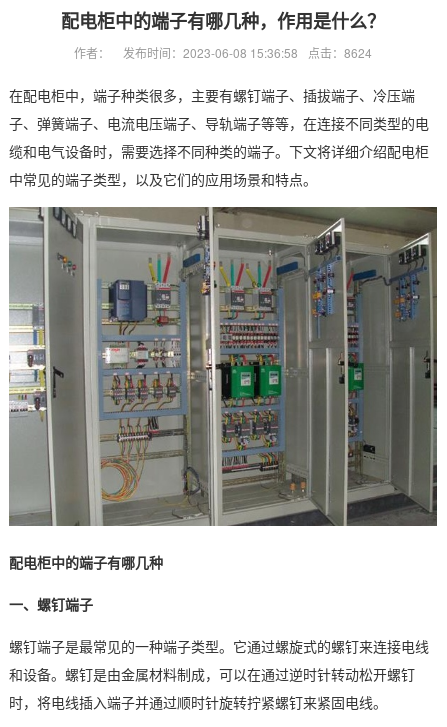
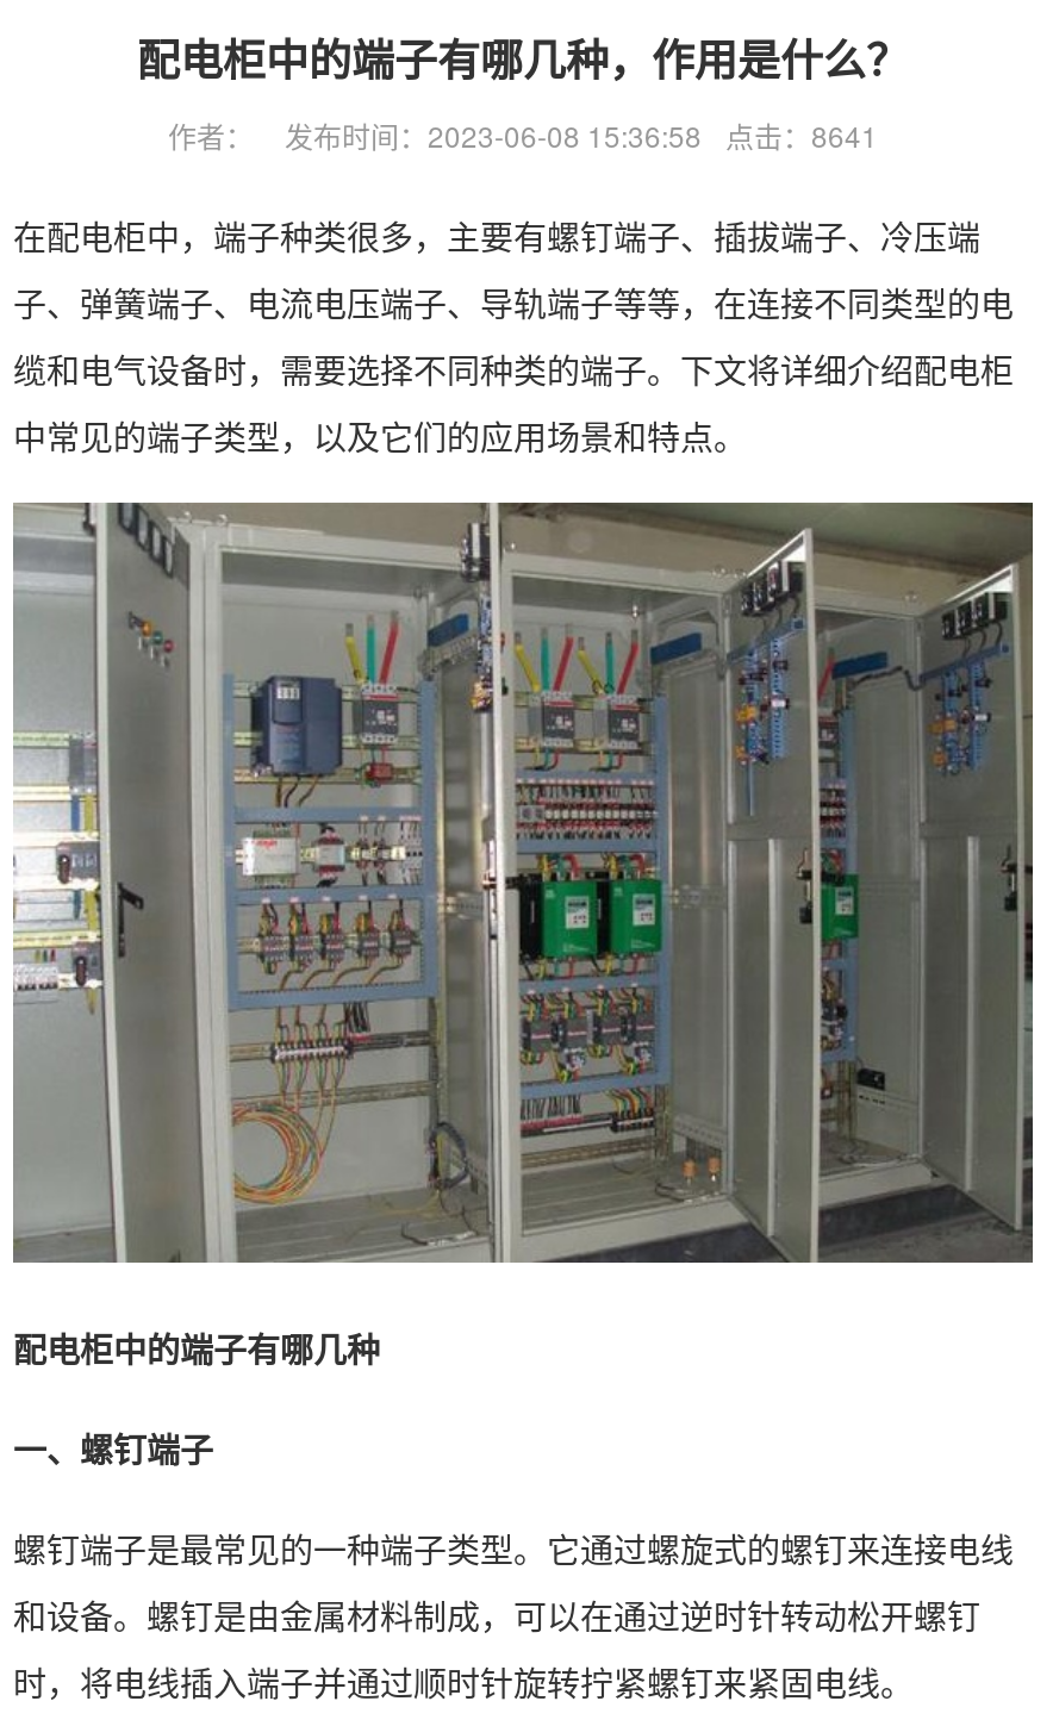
[123,44,372,61] 发布时间：2023-06-08 15:36:58 点击：8624 -> [285,114,878,155] 发布时间：2023-06-08 15:36:58 点击：8641

